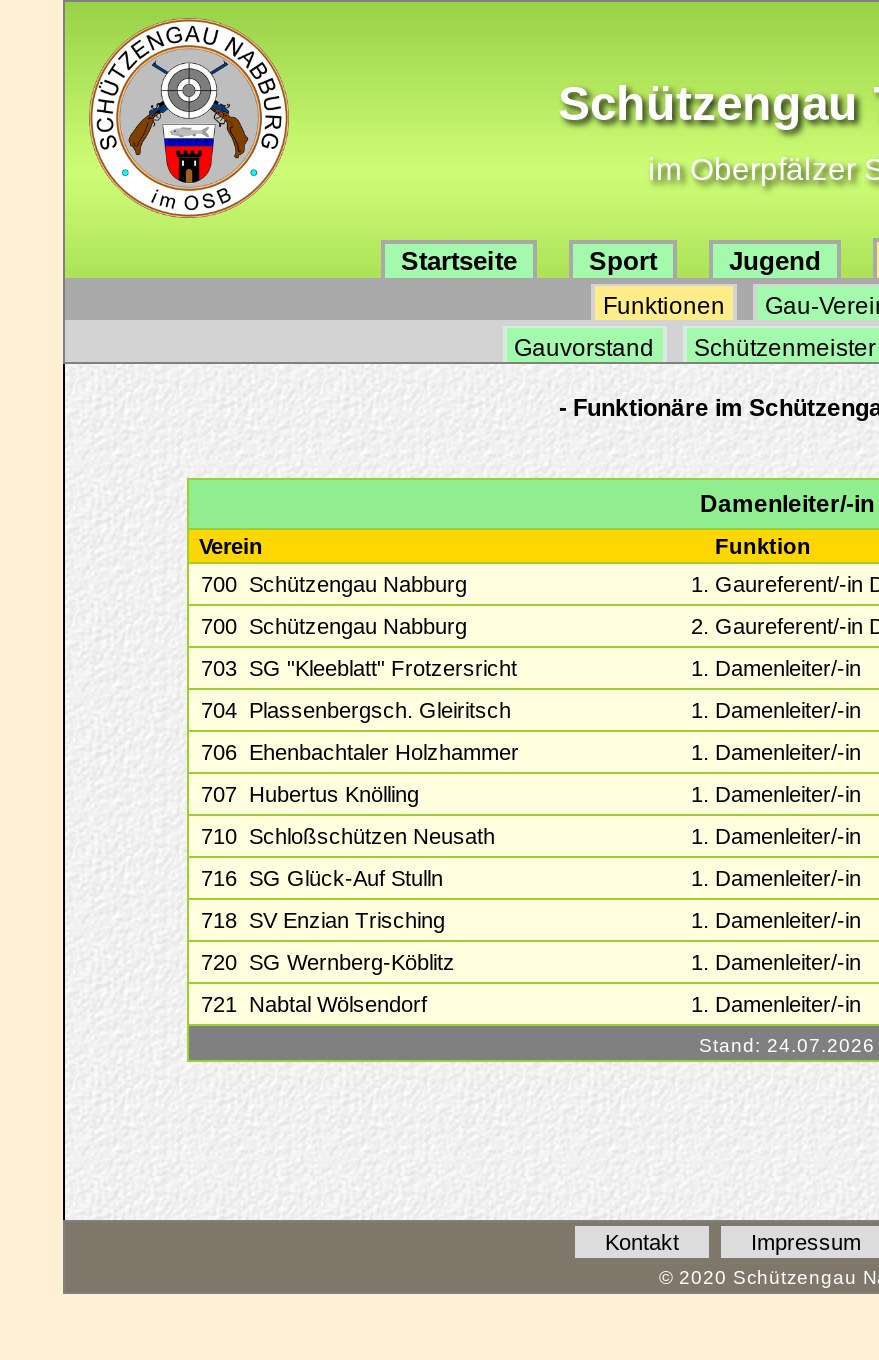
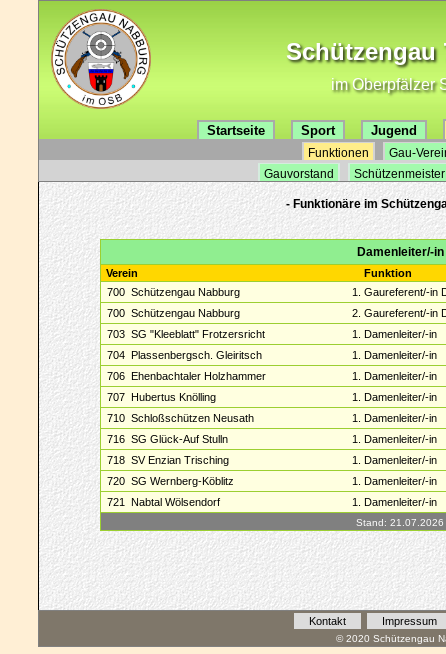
[699,1034,875,1056] Stand: 24.07.2026 -> [356,517,444,528] Stand: 21.07.2026

